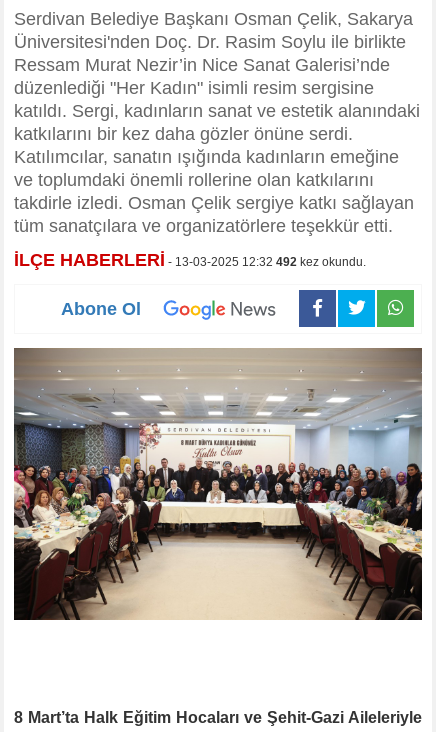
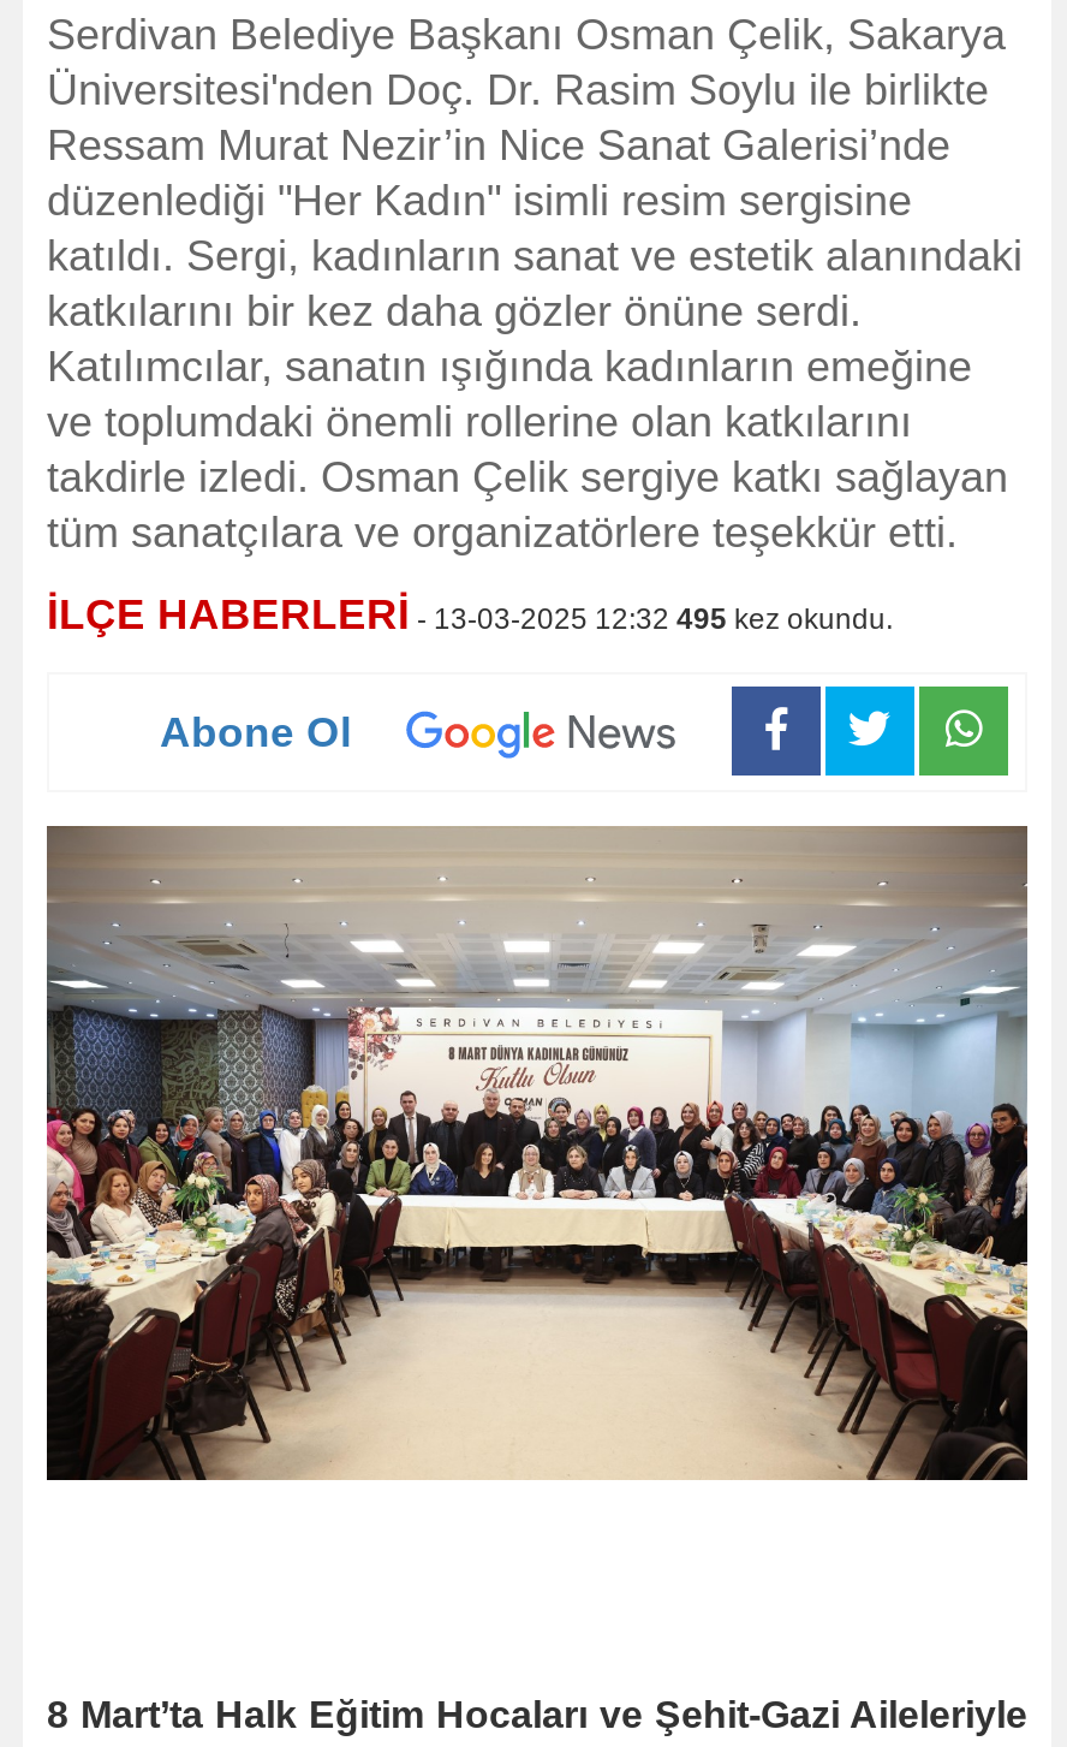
[14,250,366,270] İLÇE HABERLERİ - 13-03-2025 12:32 492 kez okundu. -> [47,590,893,638] İLÇE HABERLERİ - 13-03-2025 12:32 495 kez okundu.

